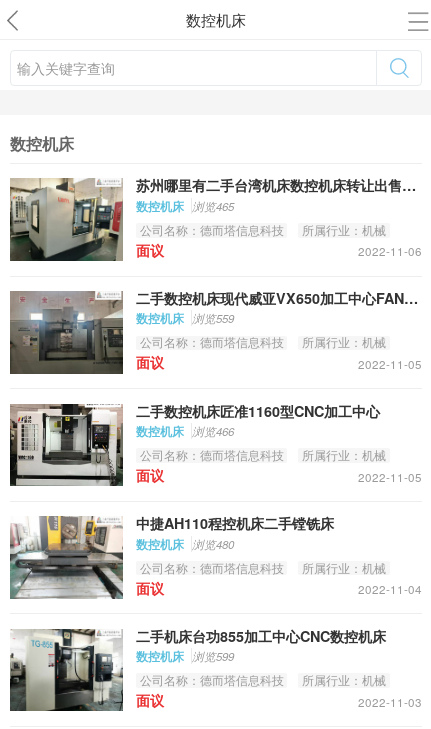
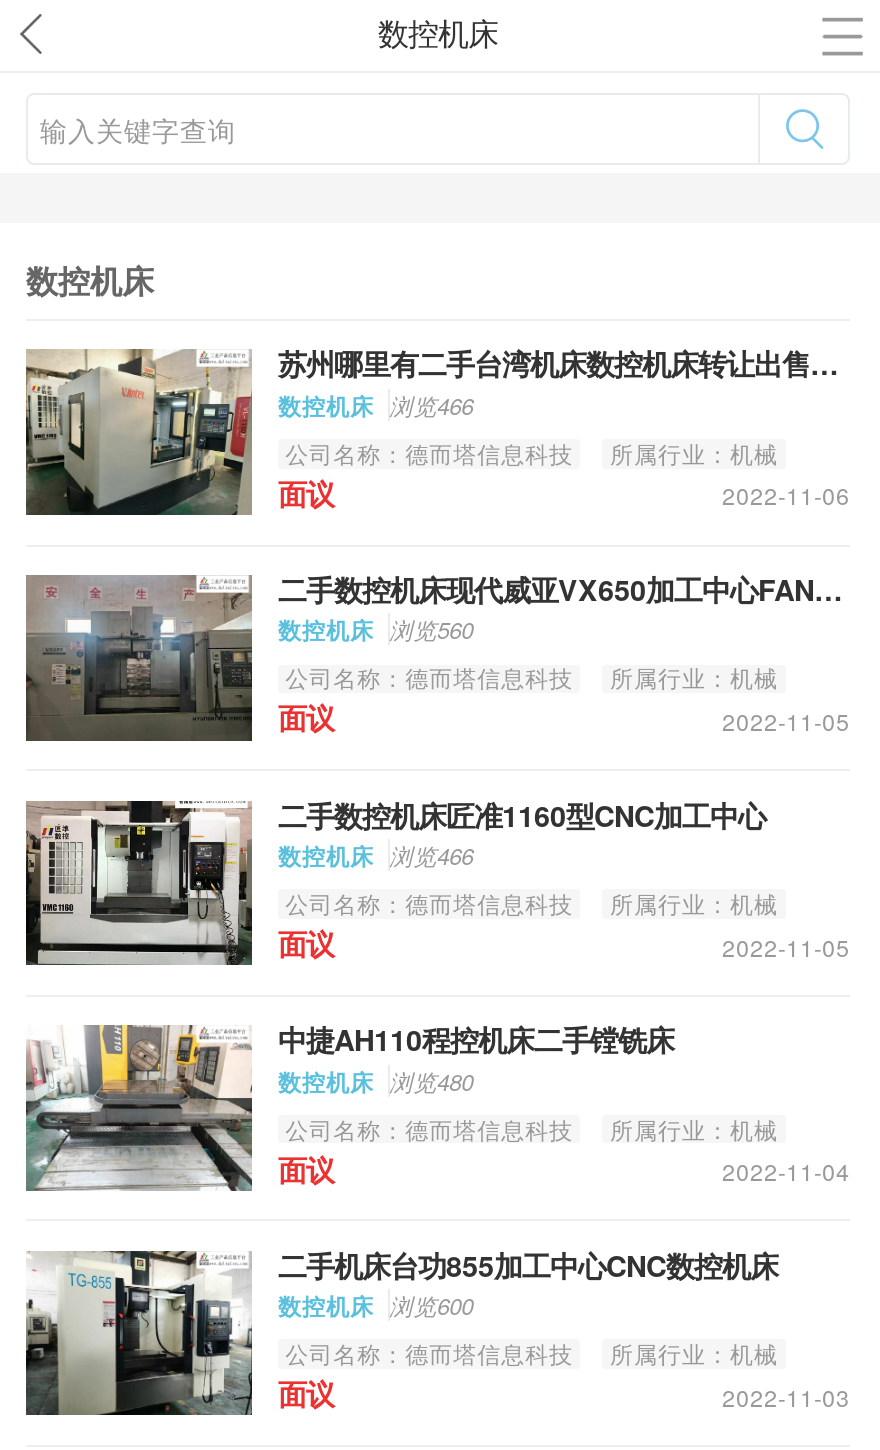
[136,198,234,215] 数控机床 浏览465 -> [278,389,473,423] 数控机床 浏览466
[136,310,234,327] 数控机床 浏览559 -> [278,614,473,648] 数控机床 浏览560
[136,648,234,665] 数控机床 浏览599 -> [278,1289,473,1323] 数控机床 浏览600

